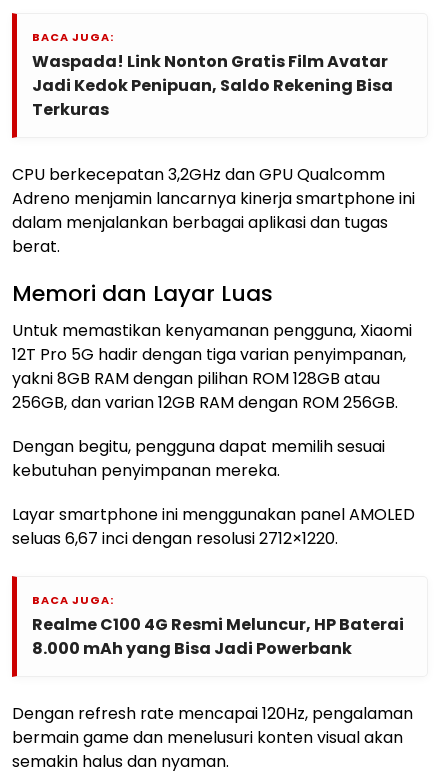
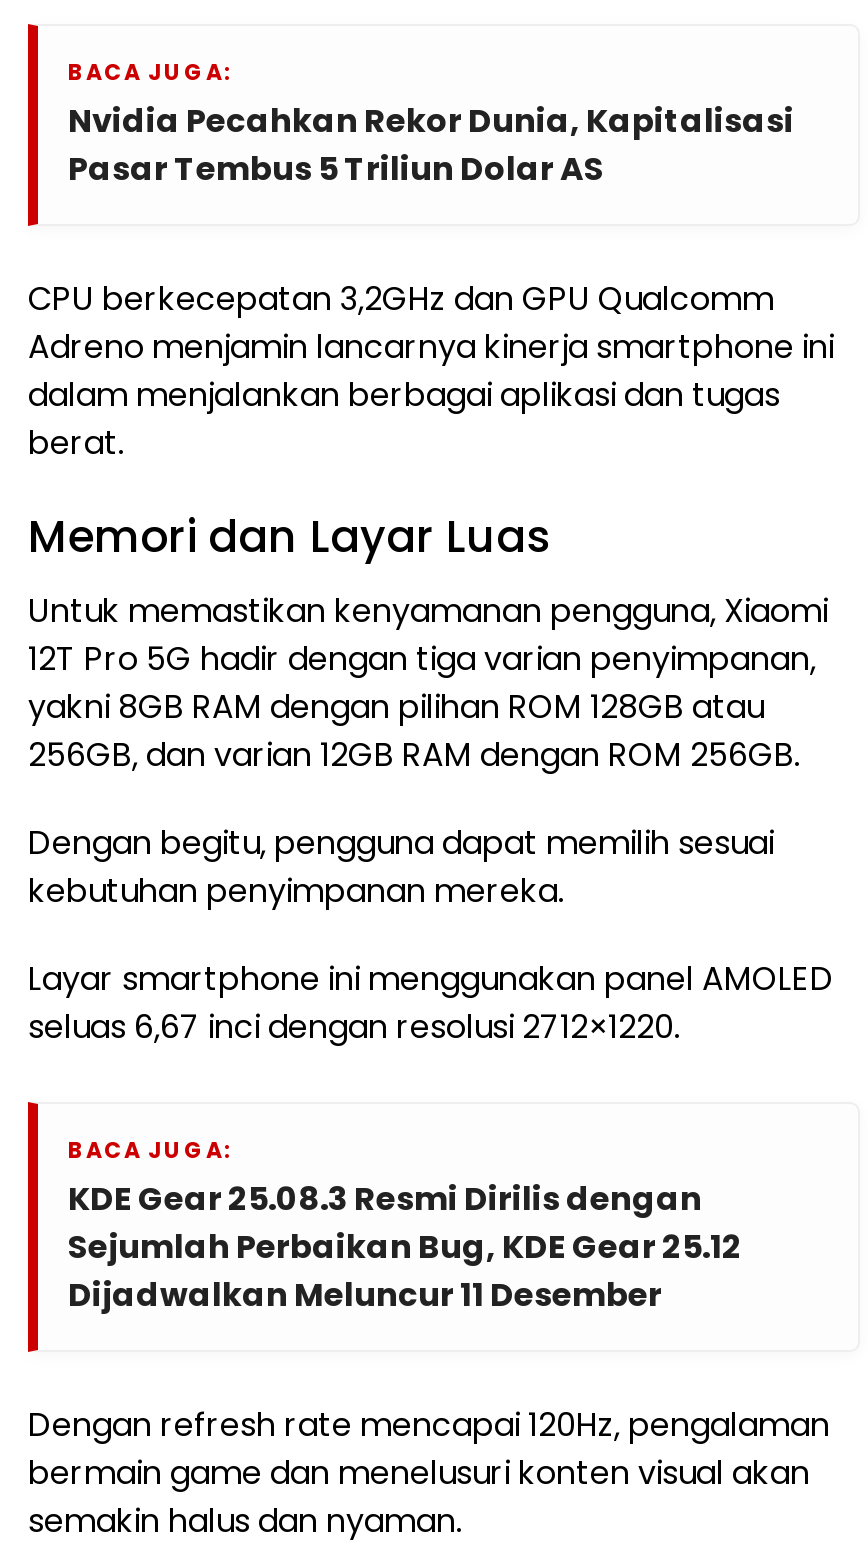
[32,50,393,121] Waspada! Link Nonton Gratis Film Avatar | Jadi Kedok Penipuan, Saldo Rekening Bisa | Terkuras -> [68,97,794,191] Nvidia Pecahkan Rekor Dunia, Kapitalisasi | Pasar Tembus 5 Triliun Dolar AS
moved [12,163,415,608] -> [28,275,834,1165]: CPU berkecepatan 3,2GHz dan GPU Qualcomm | Adreno menjamin lancarnya kinerja smartphone ini | dalam menjalankan berbagai aplikasi dan tugas | ... | seluas 6,67 inci dengan resolusi 2712×1220. | BACA JUGA:
[32,613,404,660] Realme C100 4G Resmi Meluncur, HP Baterai | 8.000 mAh yang Bisa Jadi Powerbank -> [68,1175,742,1317] KDE Gear 25.08.3 Resmi Dirilis dengan | Sejumlah Perbaikan Bug, KDE Gear 25.12 | Dijadwalkan Meluncur 11 Desember

